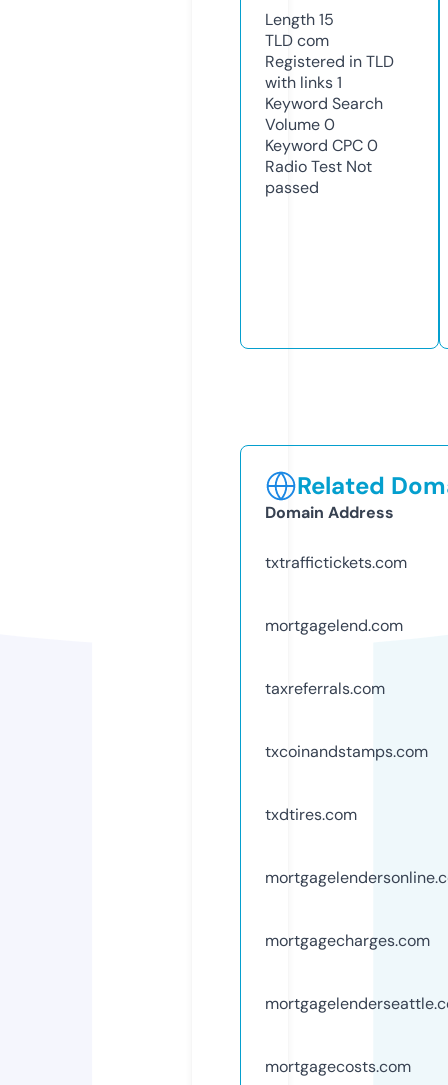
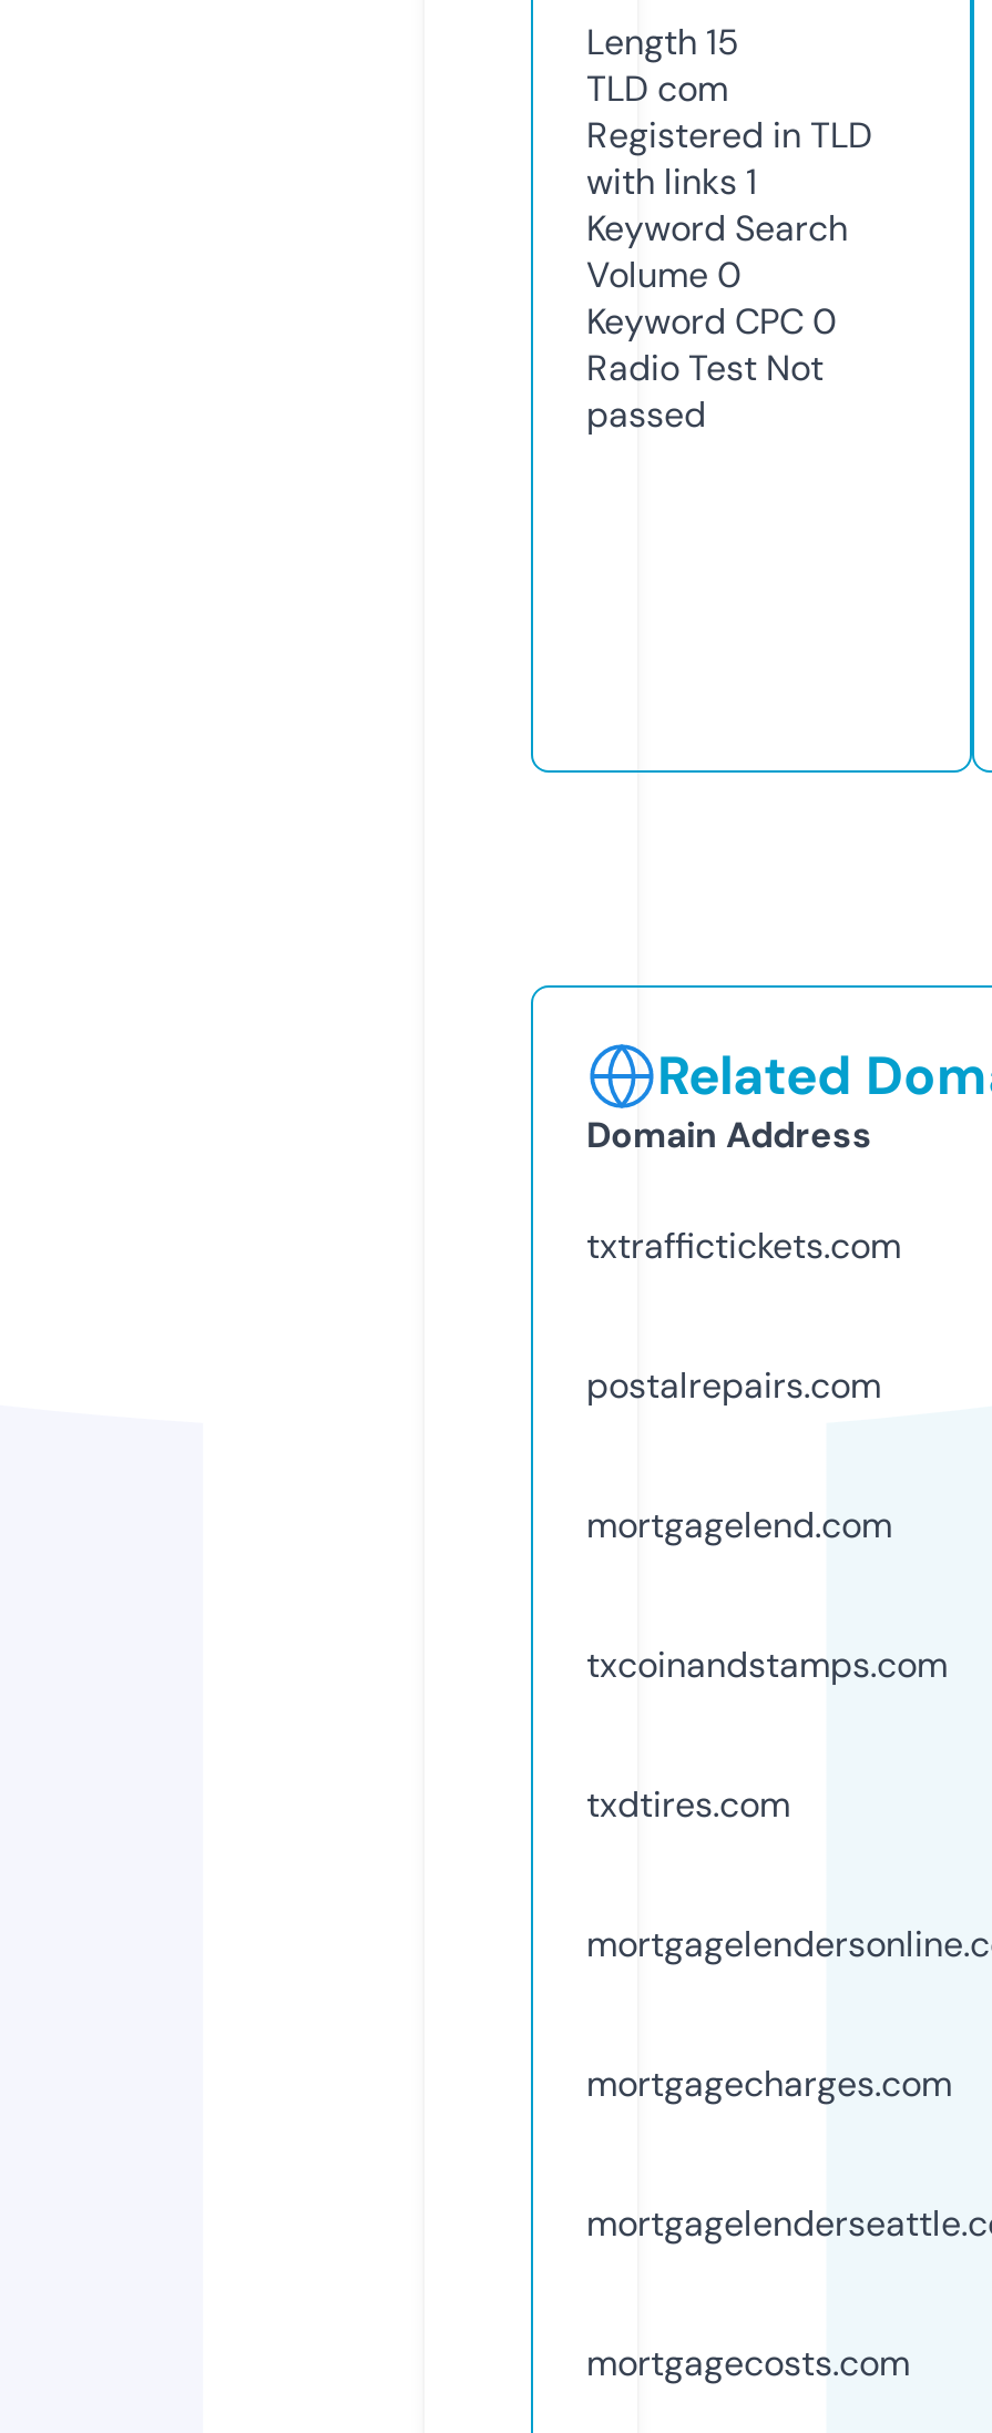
none -> [586,1362,881,1408] postalrepairs.com
moved [265,615,403,636] -> [586,1501,892,1548]: mortgagelend.com
[265,678,385,699] taxreferrals.com -> none

